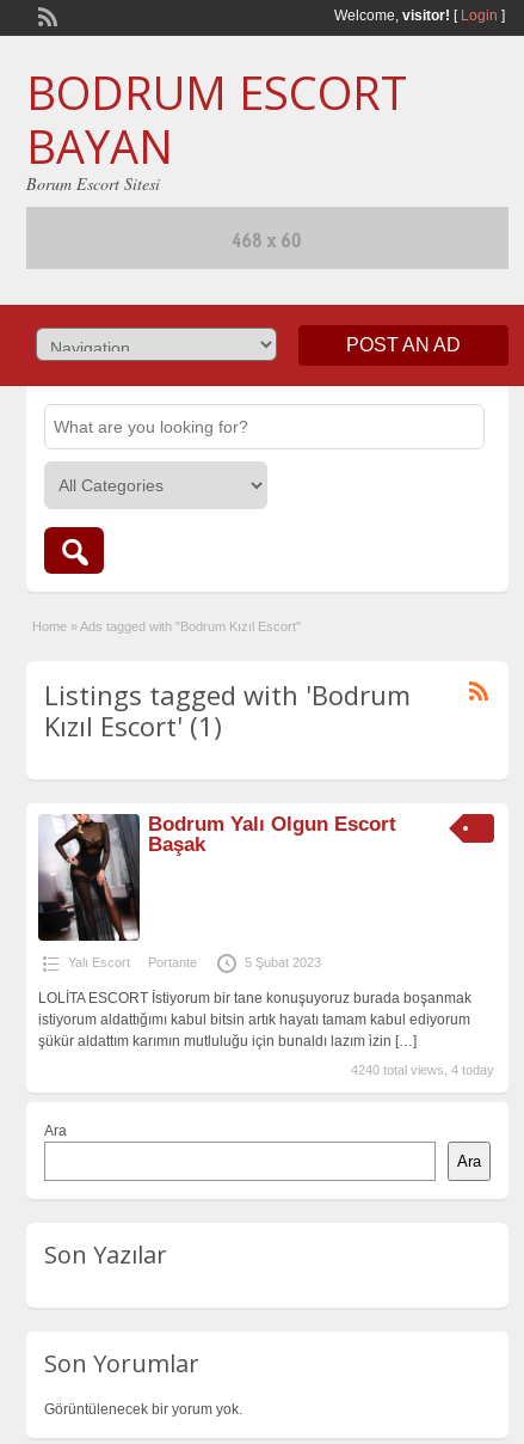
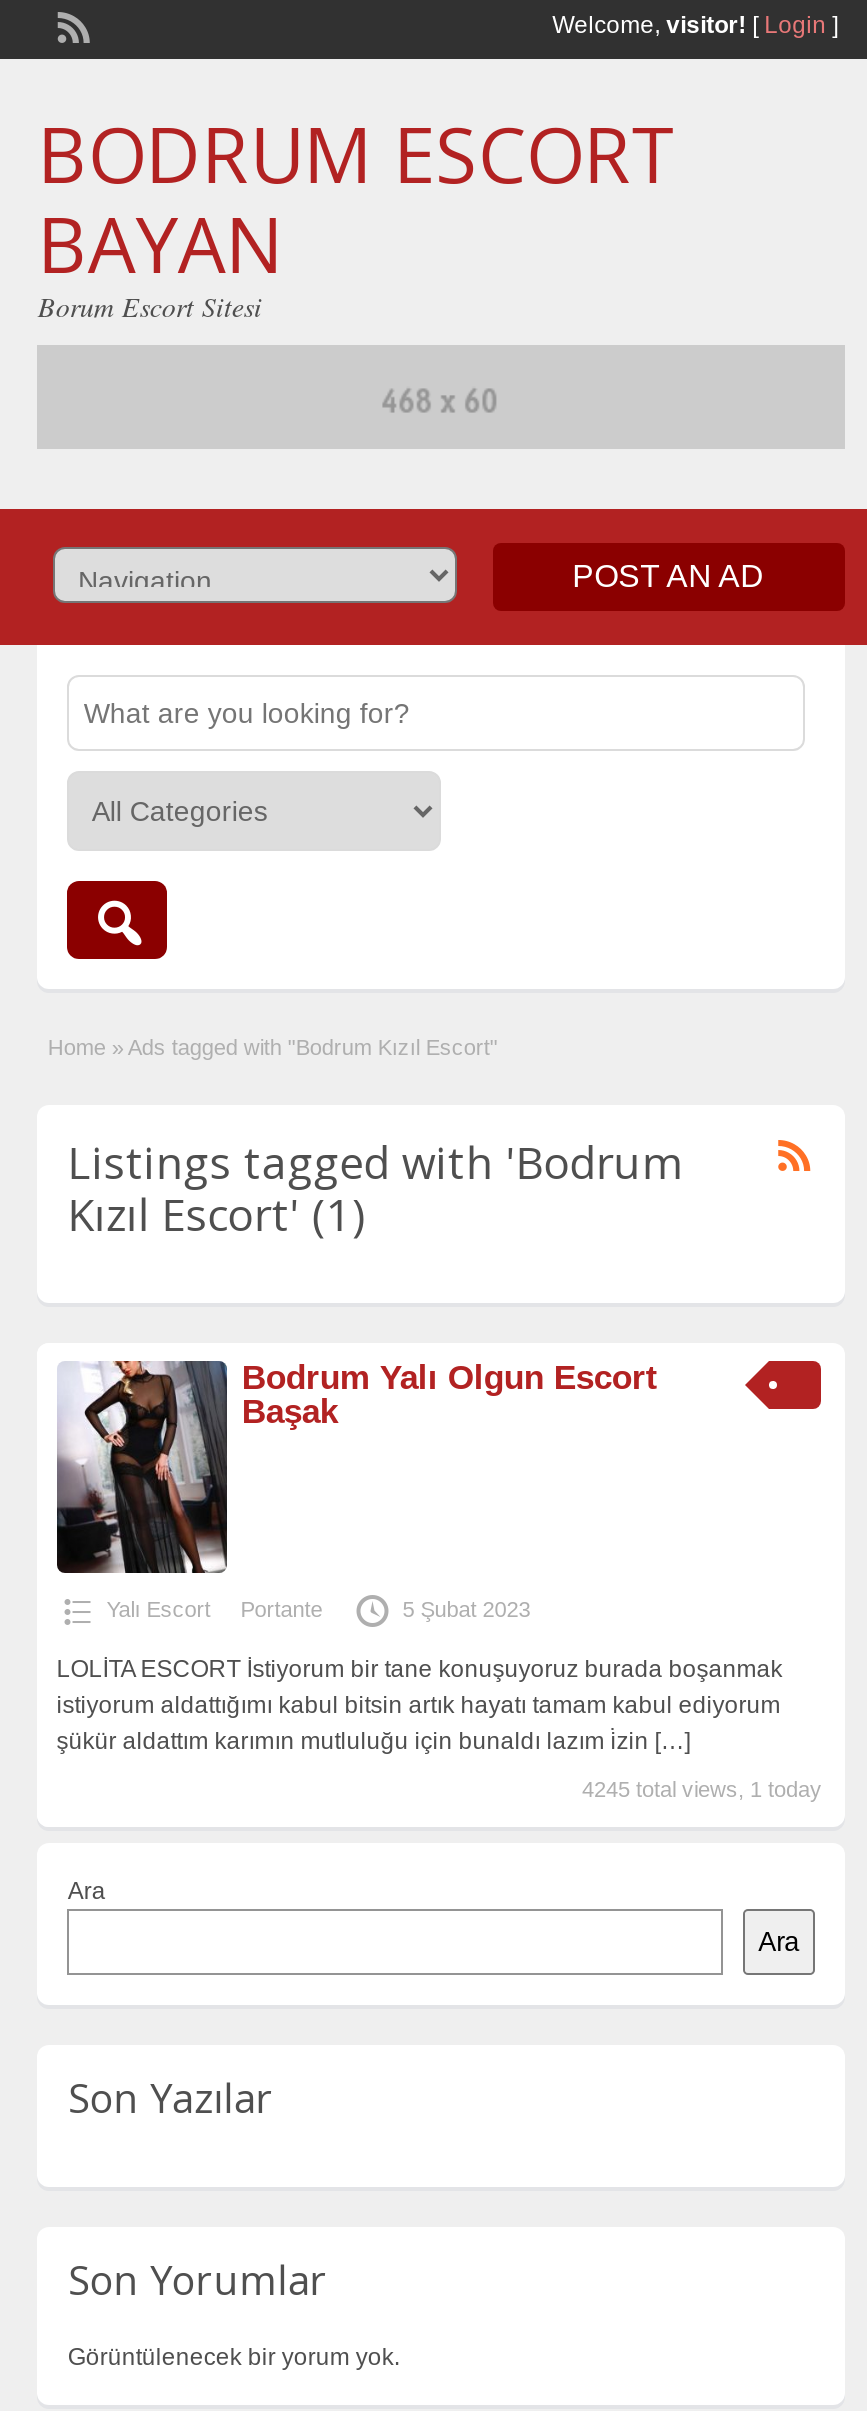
[351,1063,495,1077] 4240 total views, 4 today -> [582,1778,822,1802] 4245 total views, 1 today

